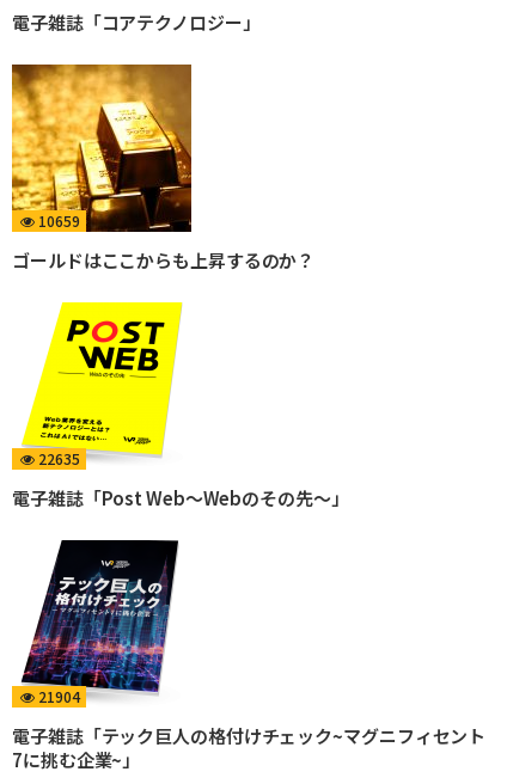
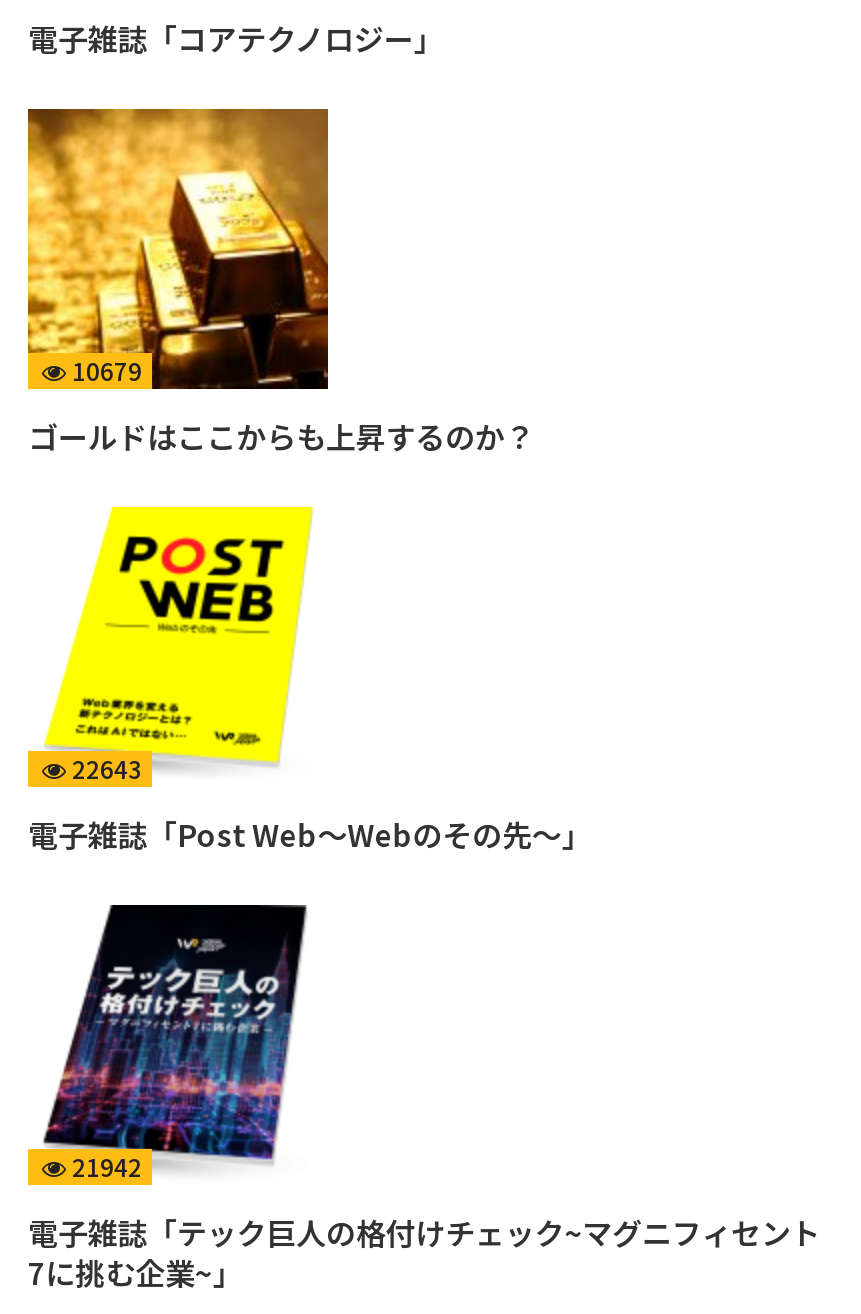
[35,211,80,231] 10659 -> [66,354,142,388] 10679
[35,449,80,469] 22635 -> [66,752,142,786] 22643
[35,686,80,707] 21904 -> [66,1150,142,1184] 21942

